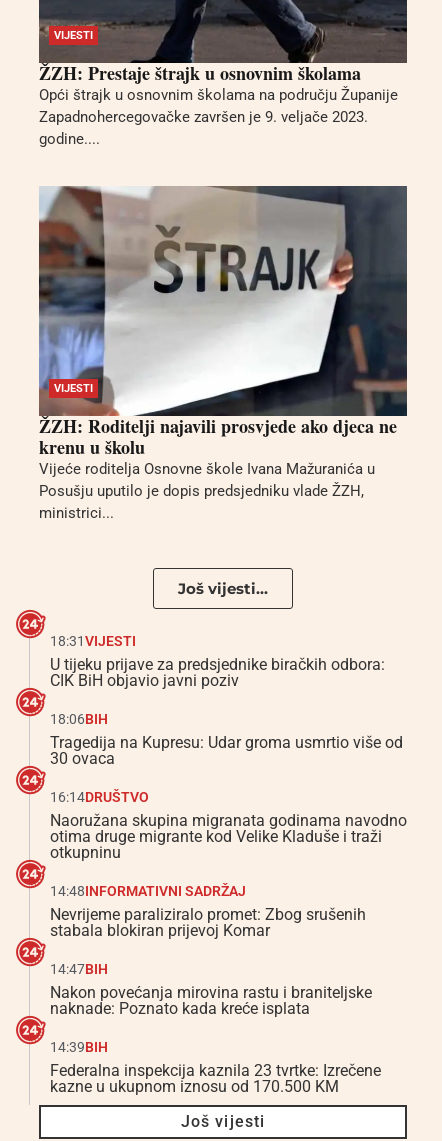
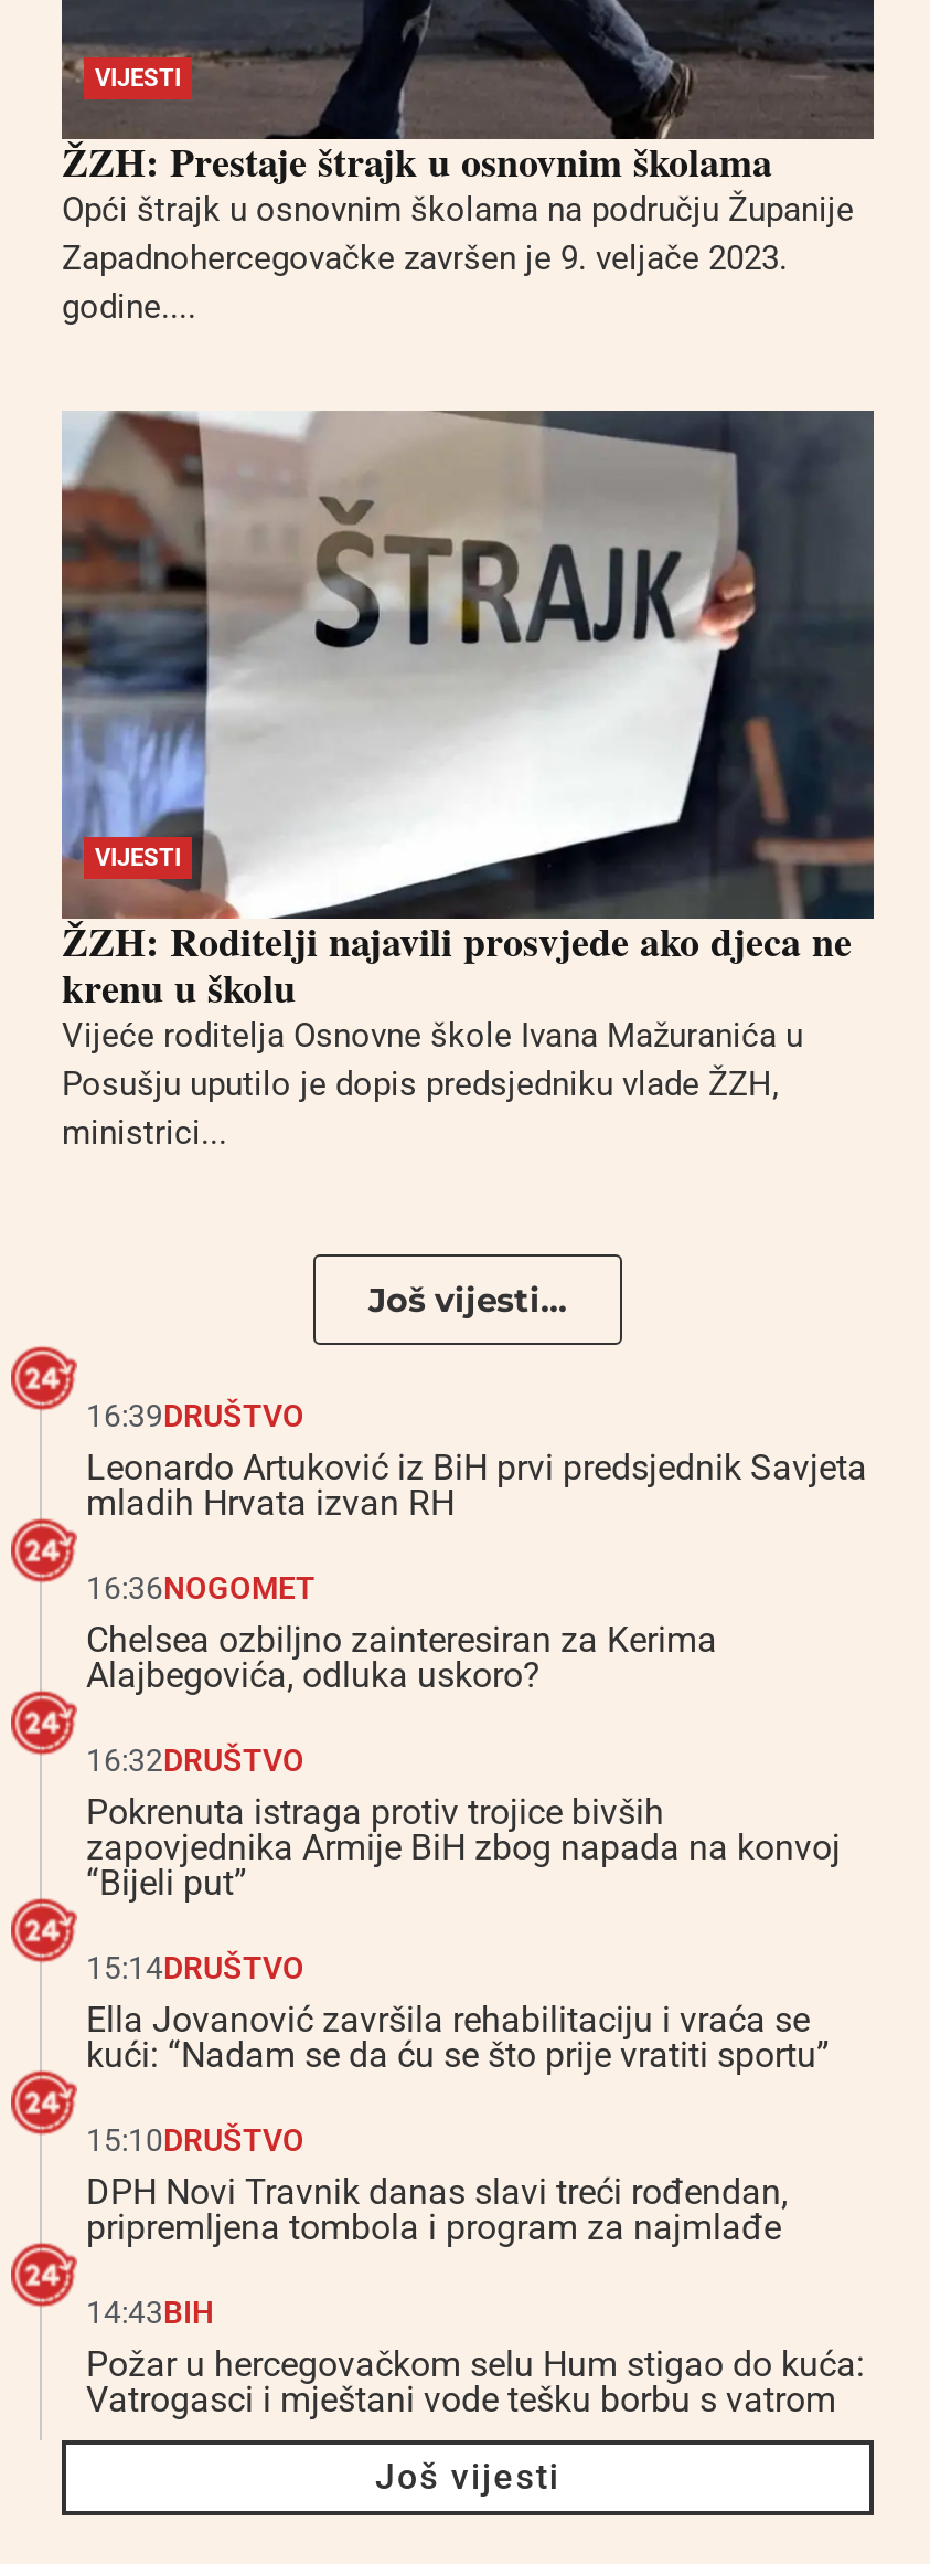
[50,633,385,690] 18:31VIJESTI | U tijeku prijave za predsjednike biračkih odbora: | CIK BiH objavio javni poziv -> [86,1398,867,1524] 16:39DRUŠTVO | Leonardo Artuković iz BiH prvi predsjednik Savjeta | mladih Hrvata izvan RH
[50,711,403,768] 18:06BIH | Tragedija na Kupresu: Udar groma usmrtio više od | 30 ovaca -> [86,1570,717,1696] 16:36NOGOMET | Chelsea ozbiljno zainteresiran za Kerima | Alajbegovića, odluka uskoro?
[50,789,407,862] 16:14DRUŠTVO | Naoružana skupina migranata godinama navodno | otima druge migrante kod Velike Kladuše i traži | otkupninu -> [86,1742,841,1903] 16:32DRUŠTVO | Pokrenuta istraga protiv trojice bivših | zapovjednika Armije BiH zbog napada na konvoj | “Bijeli put”
[50,883,366,940] 14:48INFORMATIVNI SADRŽAJ | Nevrijeme paraliziralo promet: Zbog srušenih | stabala blokiran prijevoj Komar -> [86,1950,830,2076] 15:14DRUŠTVO | Ella Jovanović završila rehabilitaciju i vraća se | kući: “Nadam se da ću se što prije vratiti sportu”
[50,961,372,1018] 14:47BIH | Nakon povećanja mirovina rastu i braniteljske | naknade: Poznato kada kreće isplata -> [86,2122,788,2248] 15:10DRUŠTVO | DPH Novi Travnik danas slavi treći rođendan, | pripremljena tombola i program za najmlađe
[50,1039,381,1096] 14:39BIH | Federalna inspekcija kaznila 23 tvrtke: Izrečene | kazne u ukupnom iznosu od 170.500 KM -> [86,2294,865,2420] 14:43BIH | Požar u hercegovačkom selu Hum stigao do kuća: | Vatrogasci i mještani vode tešku borbu s vatrom

